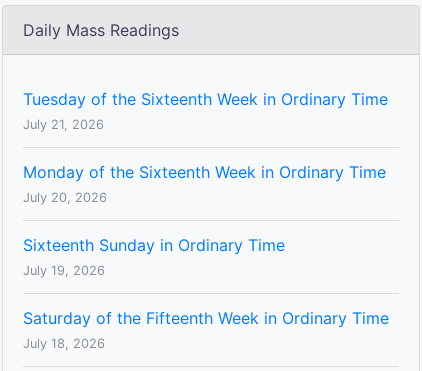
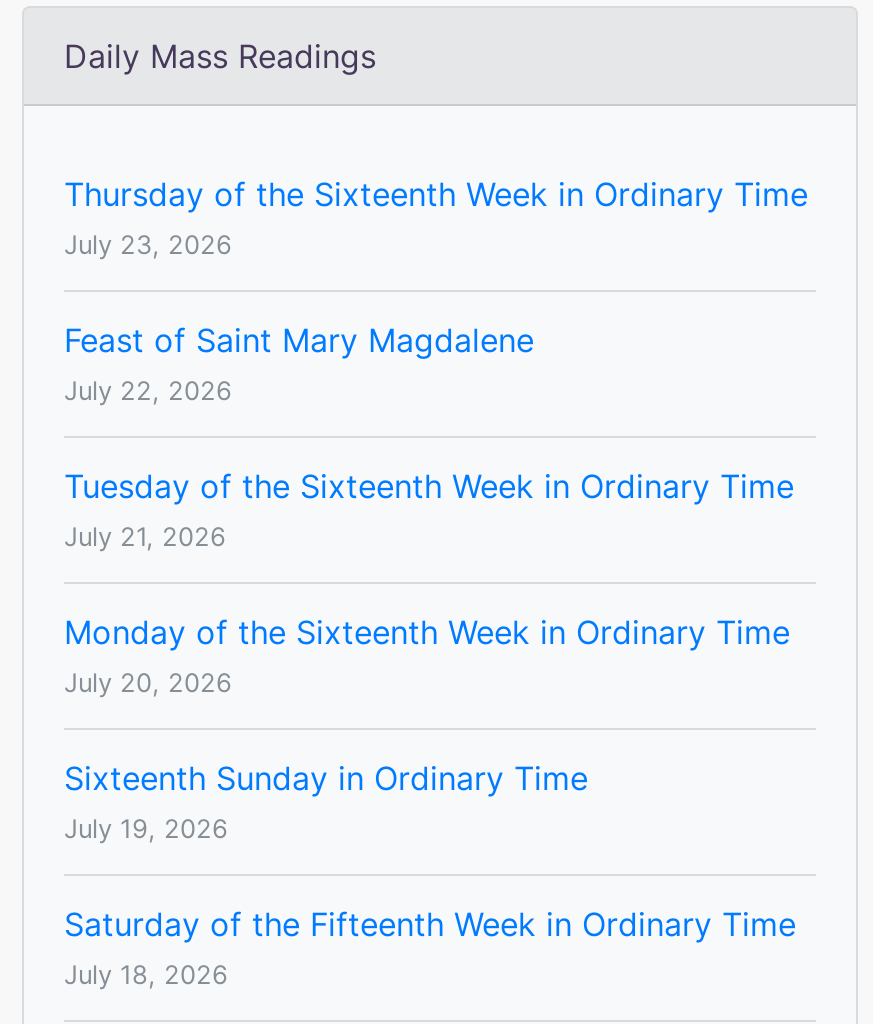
none -> [64,174,808,406] Thursday of the Sixteenth Week in Ordinary Time | July 23, 2026 | Feast of Saint Mary Magdalene | July 22, 2026

